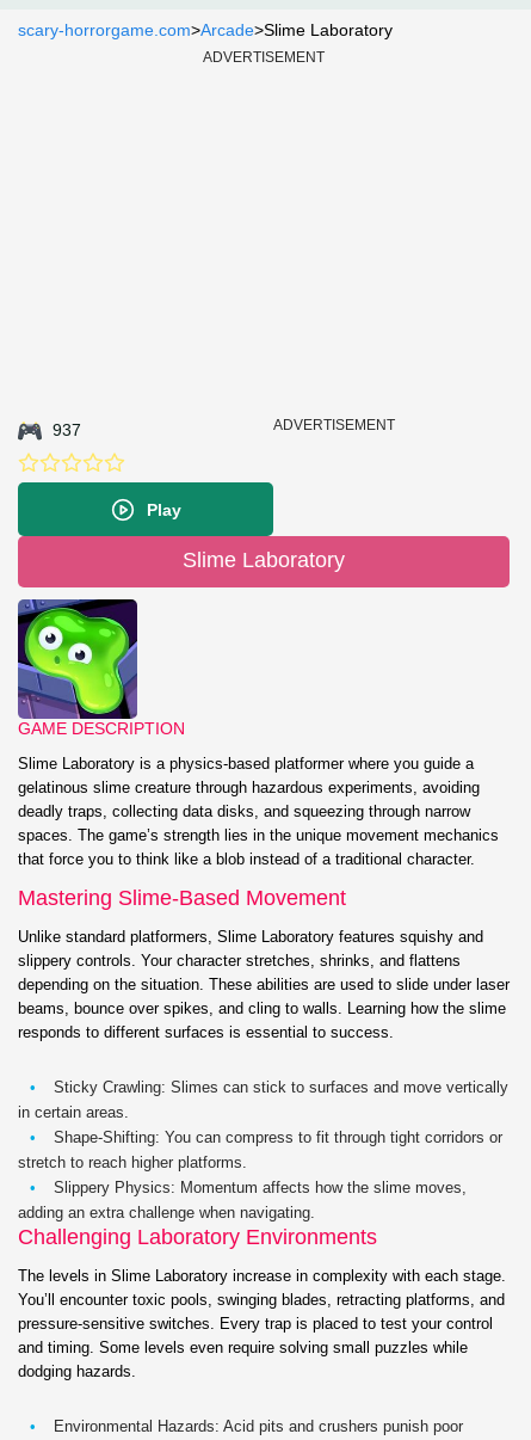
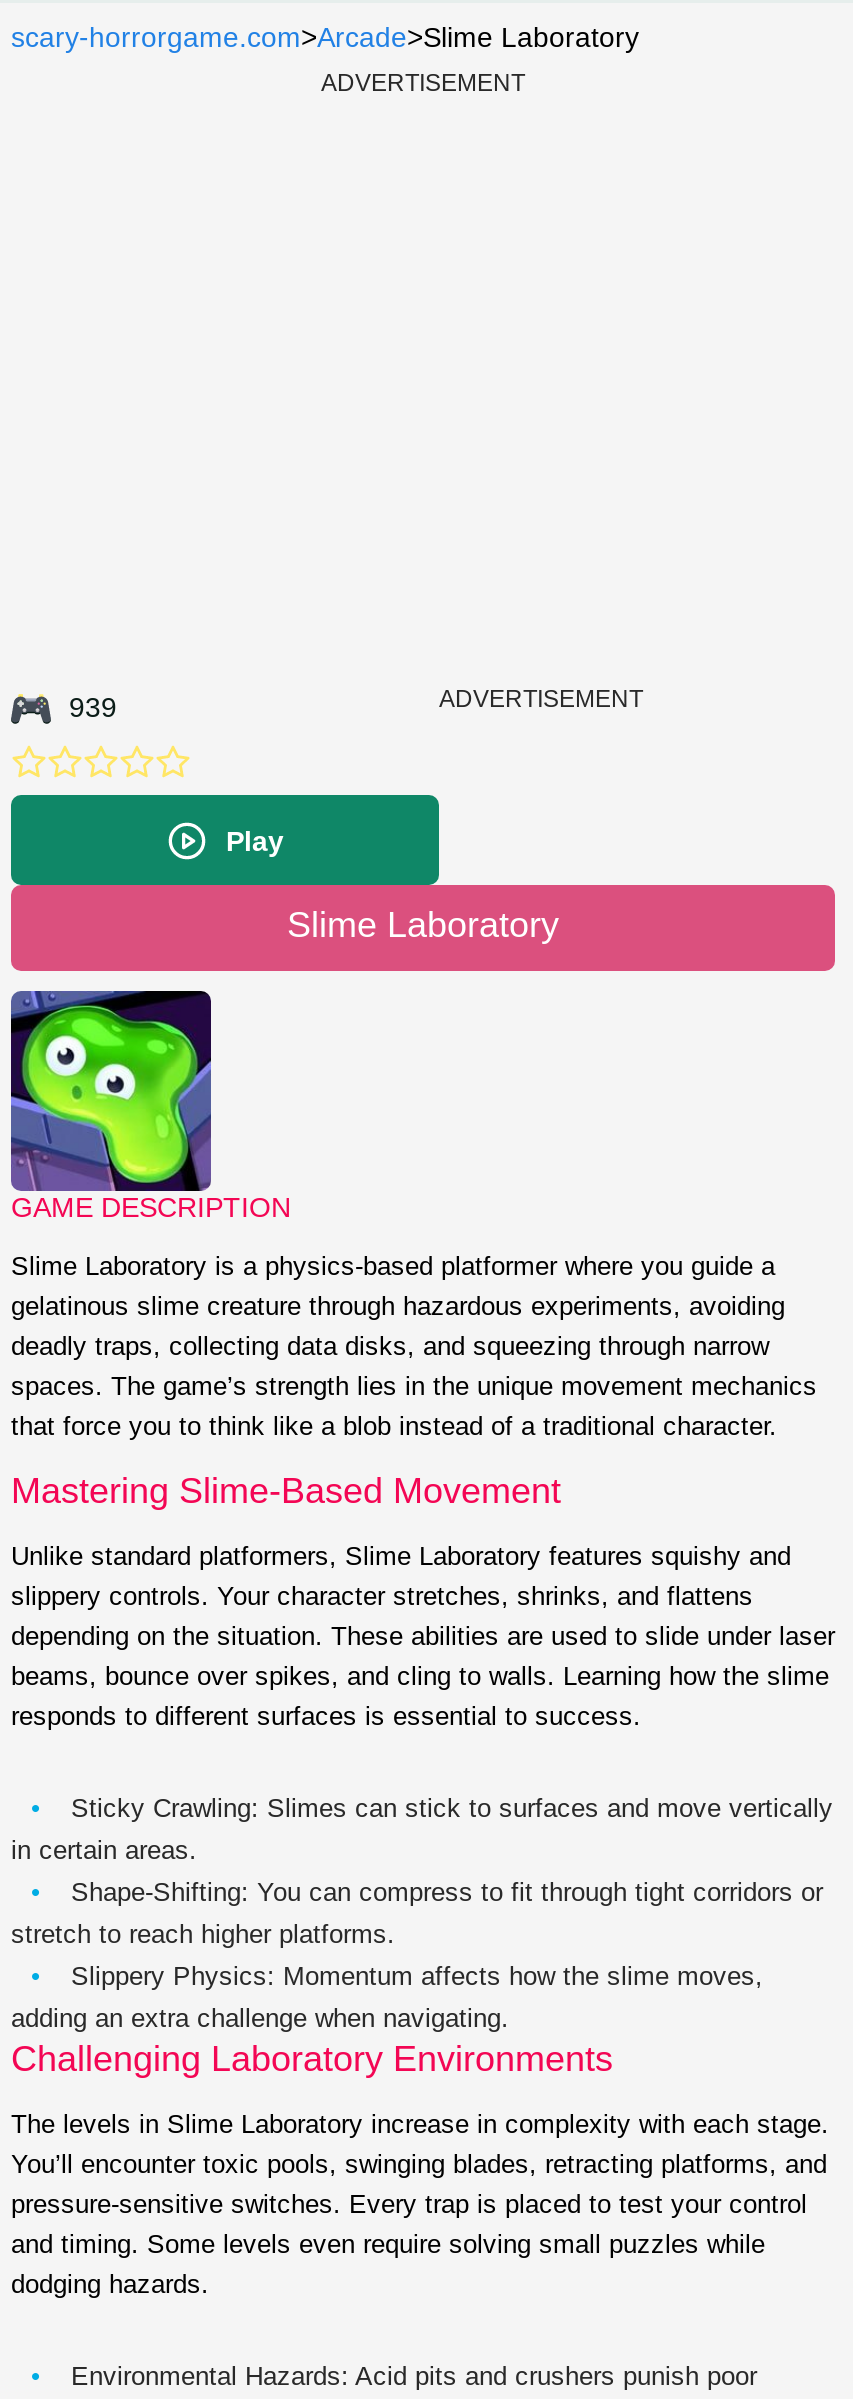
[53,420,81,439] 937 -> [69,691,117,723] 939

